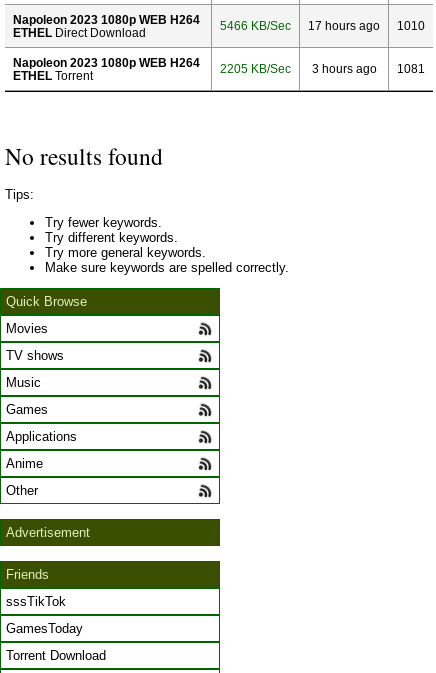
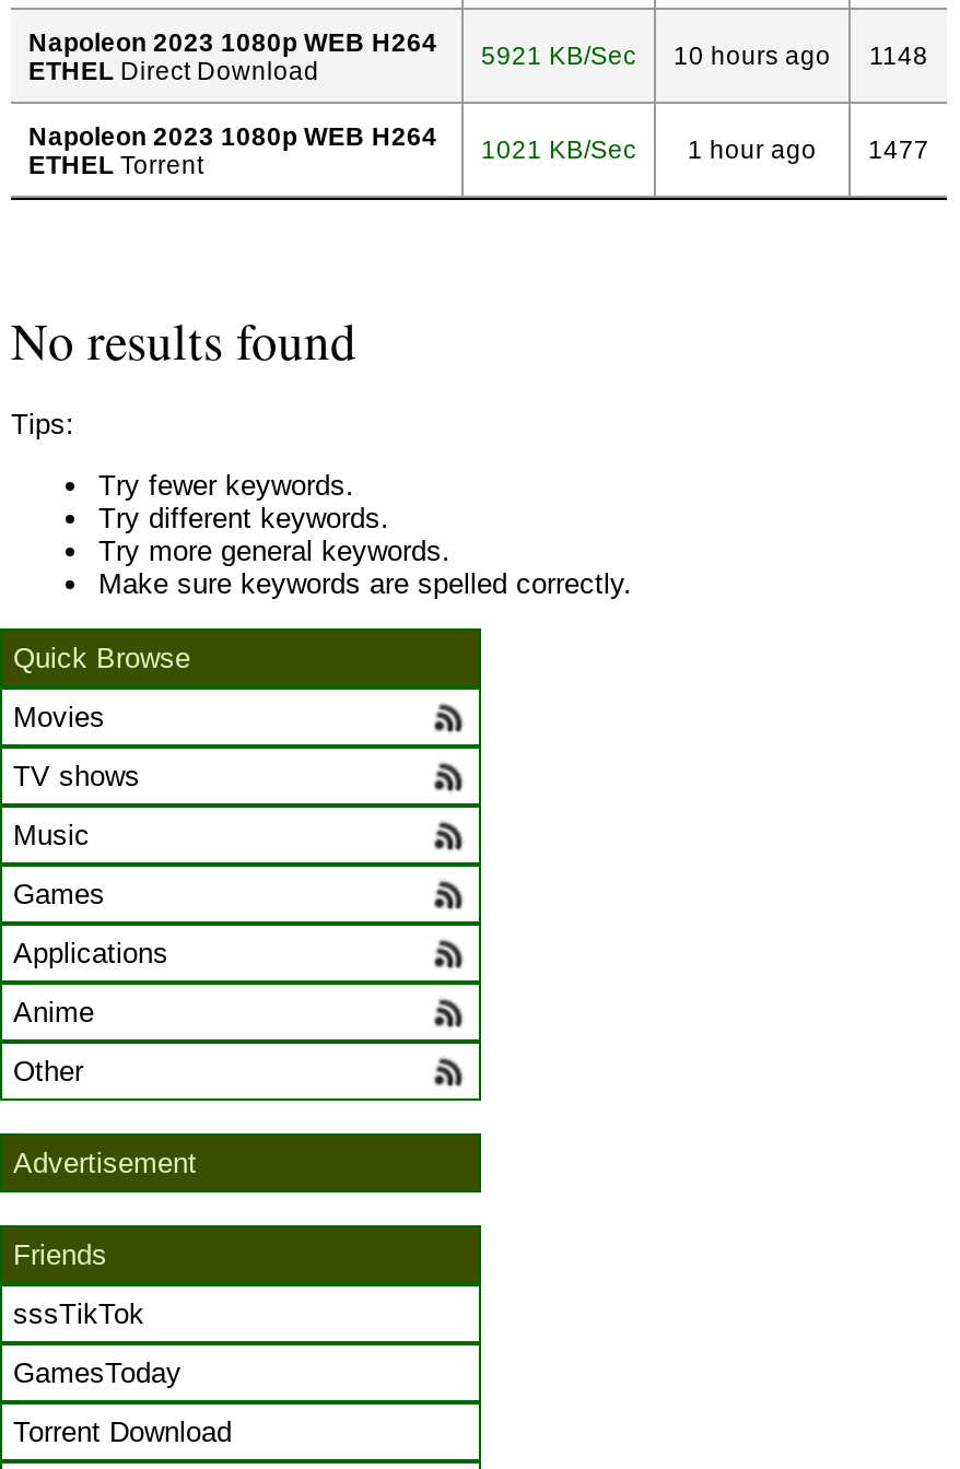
[220,19,291,32] 5466 KB/Sec -> [481,40,636,69] 5921 KB/Sec
[308,19,380,32] 17 hours ago -> [674,40,831,69] 10 hours ago
[397,19,425,32] 1010 -> [869,40,928,69] 1148
[220,62,291,75] 2205 KB/Sec -> [481,134,636,163] 1021 KB/Sec
[311,62,376,75] 3 hours ago -> [688,134,817,163] 1 hour ago
[397,62,425,75] 1081 -> [868,134,929,163] 1477

